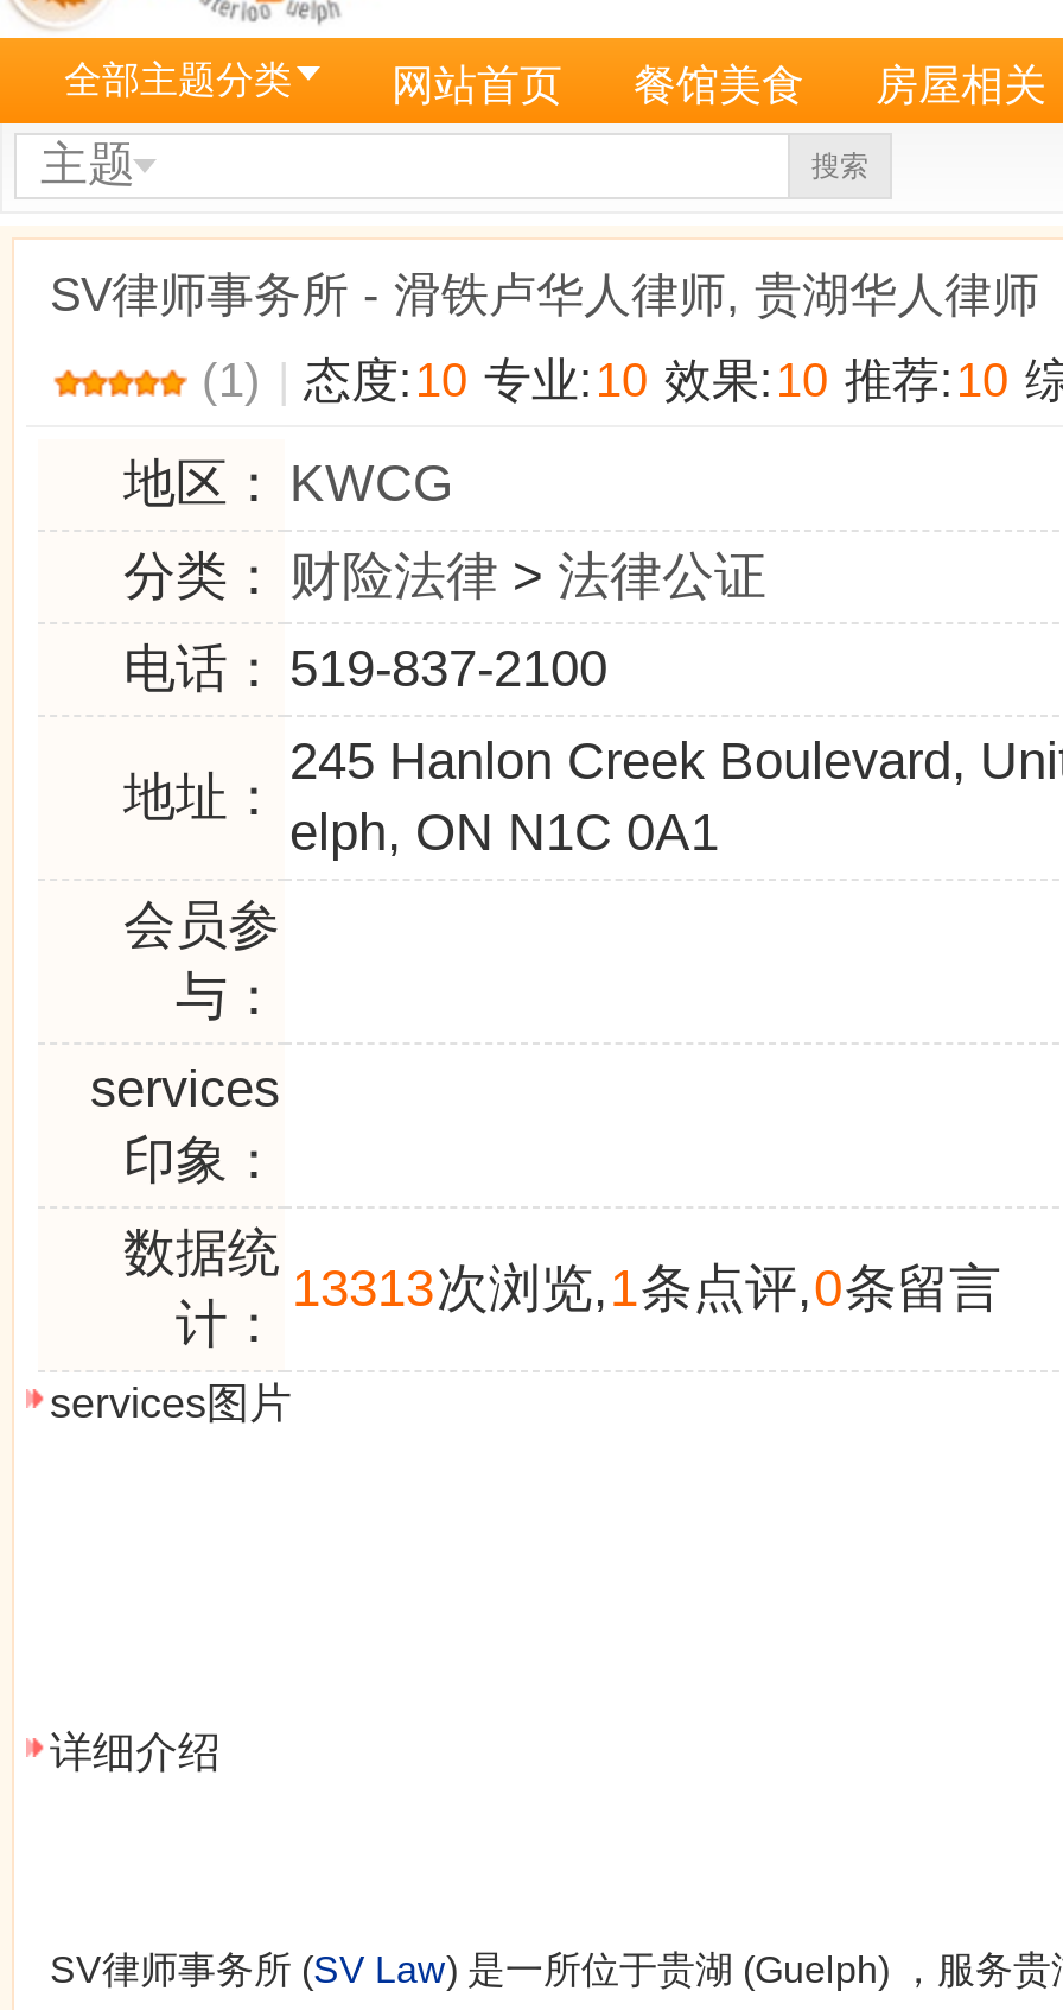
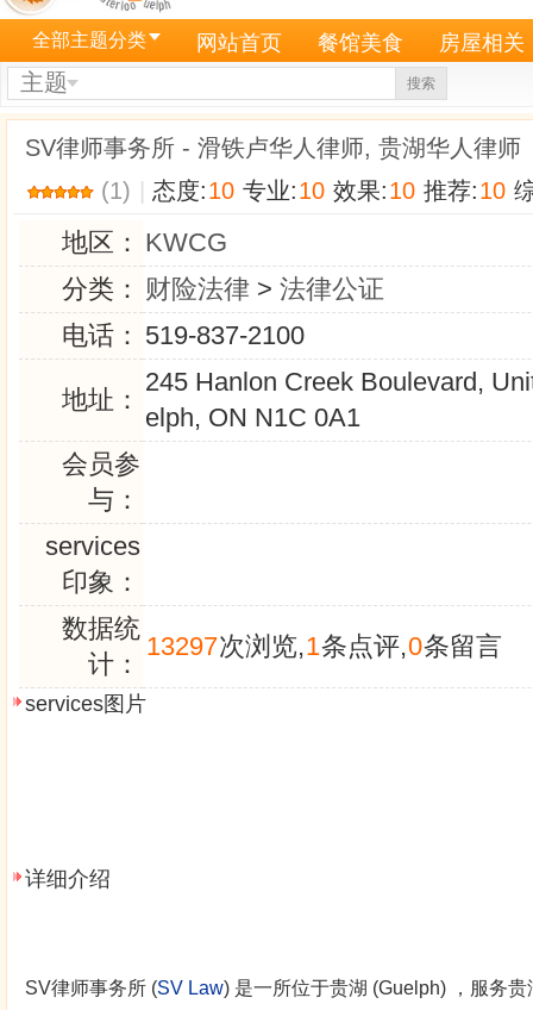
[292,1258,1001,1318] 13313次浏览, 1条点评,0条留言 -> [146,631,502,661] 13297次浏览, 1条点评,0条留言

